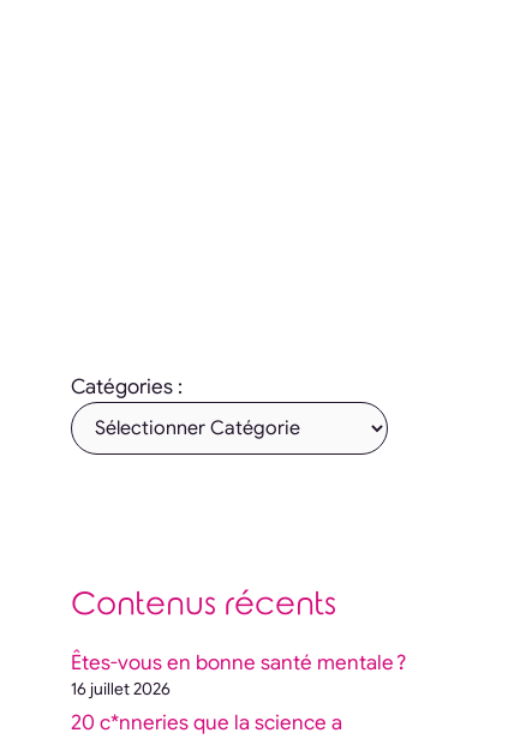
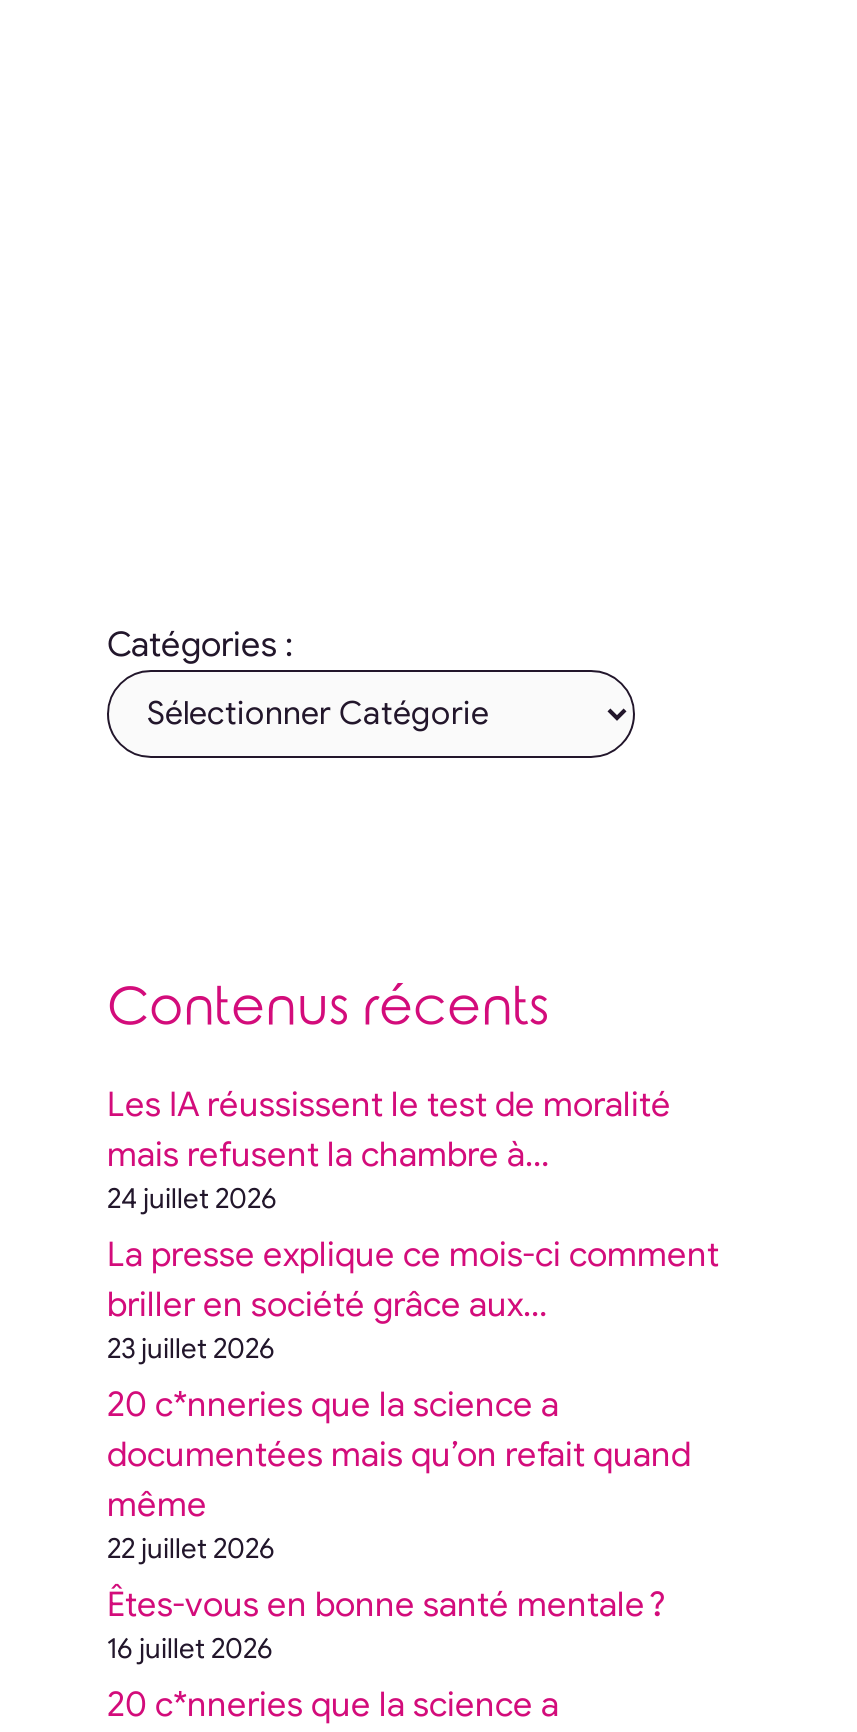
none -> [107,1085,719,1567] Les IA réussissent le test de moralité | mais refusent la chambre à… | 24 juillet 2026 | La presse explique ce mois-ci comment | briller en société grâce aux… | 23 juillet 2026 | 20 c*nneries que la science a | documentées mais qu’on refait quand | même | 22 juillet 2026

